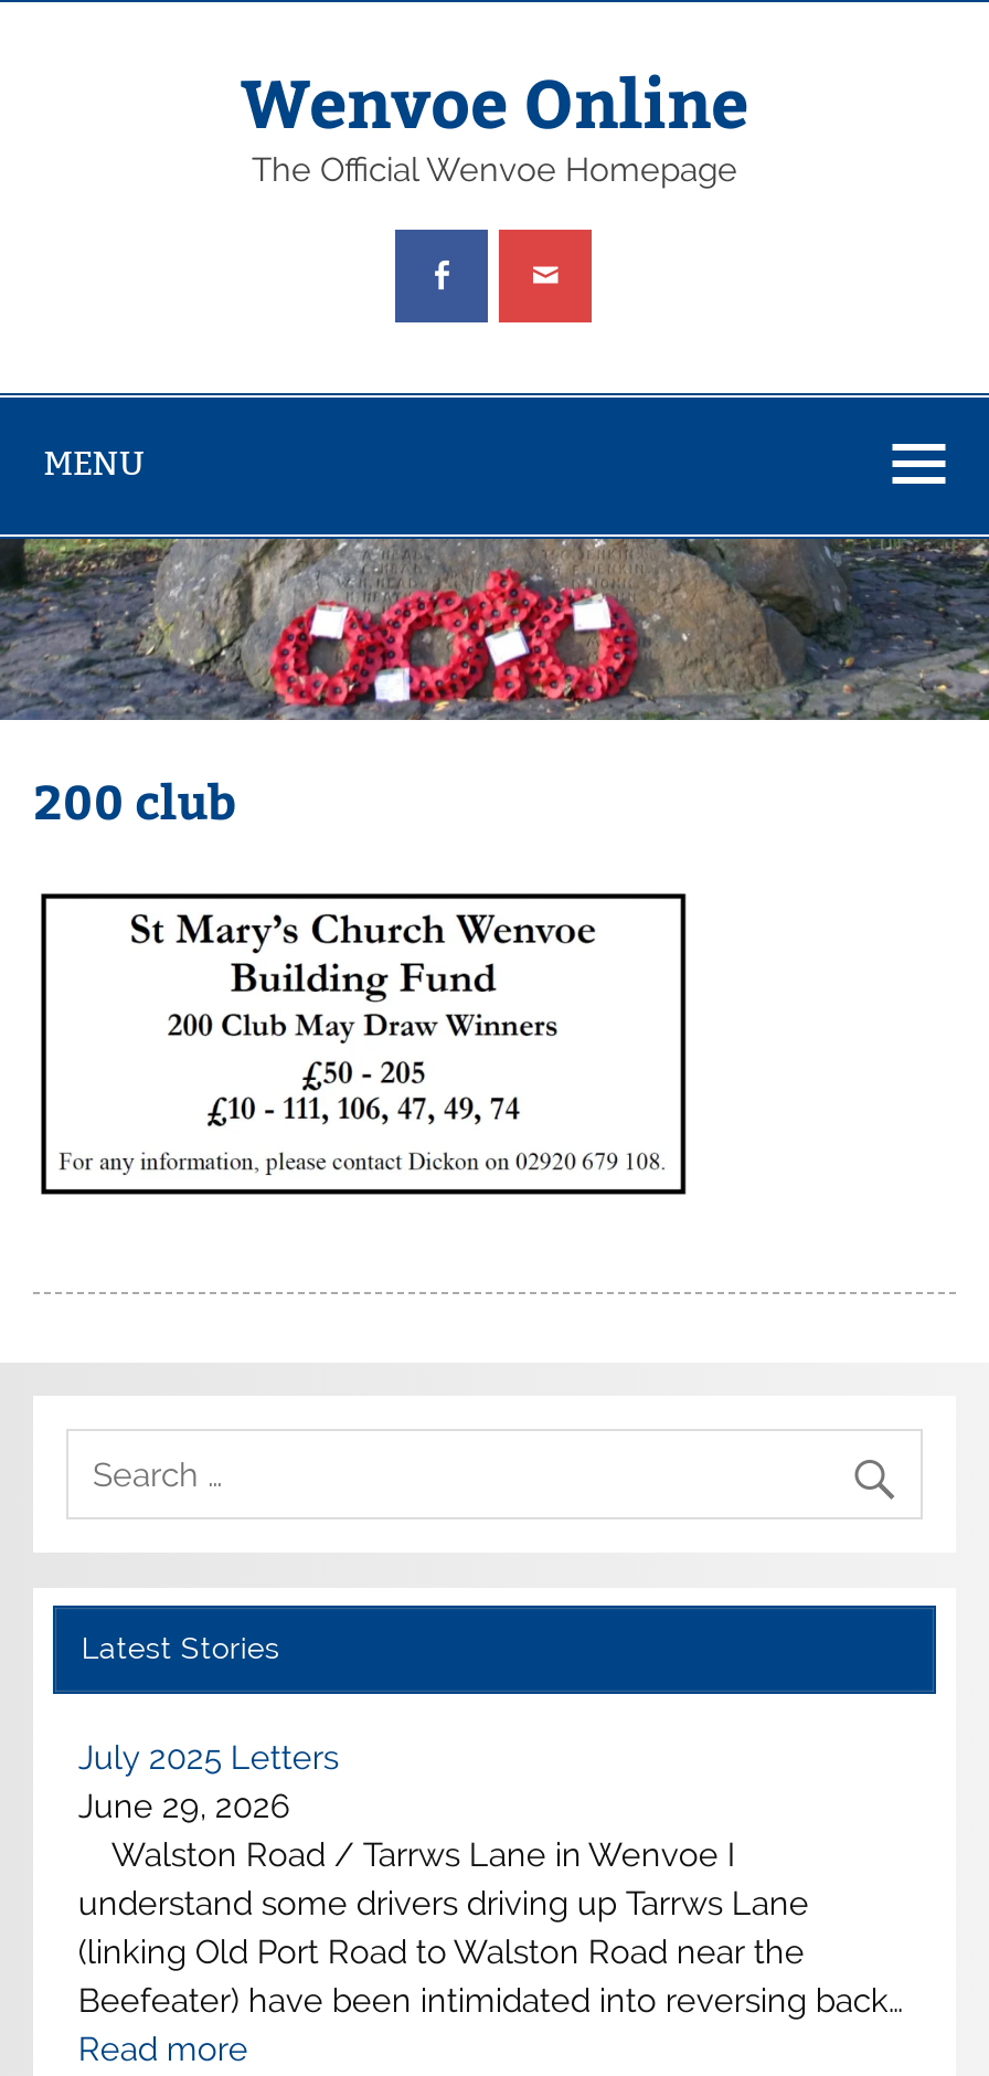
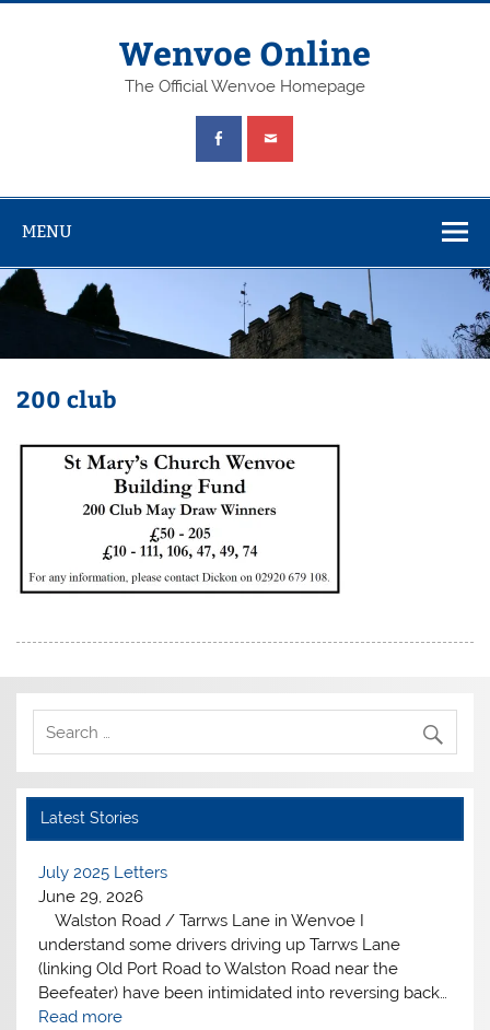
[7,537,982,722] [image] -> [3,269,487,360] [image]

